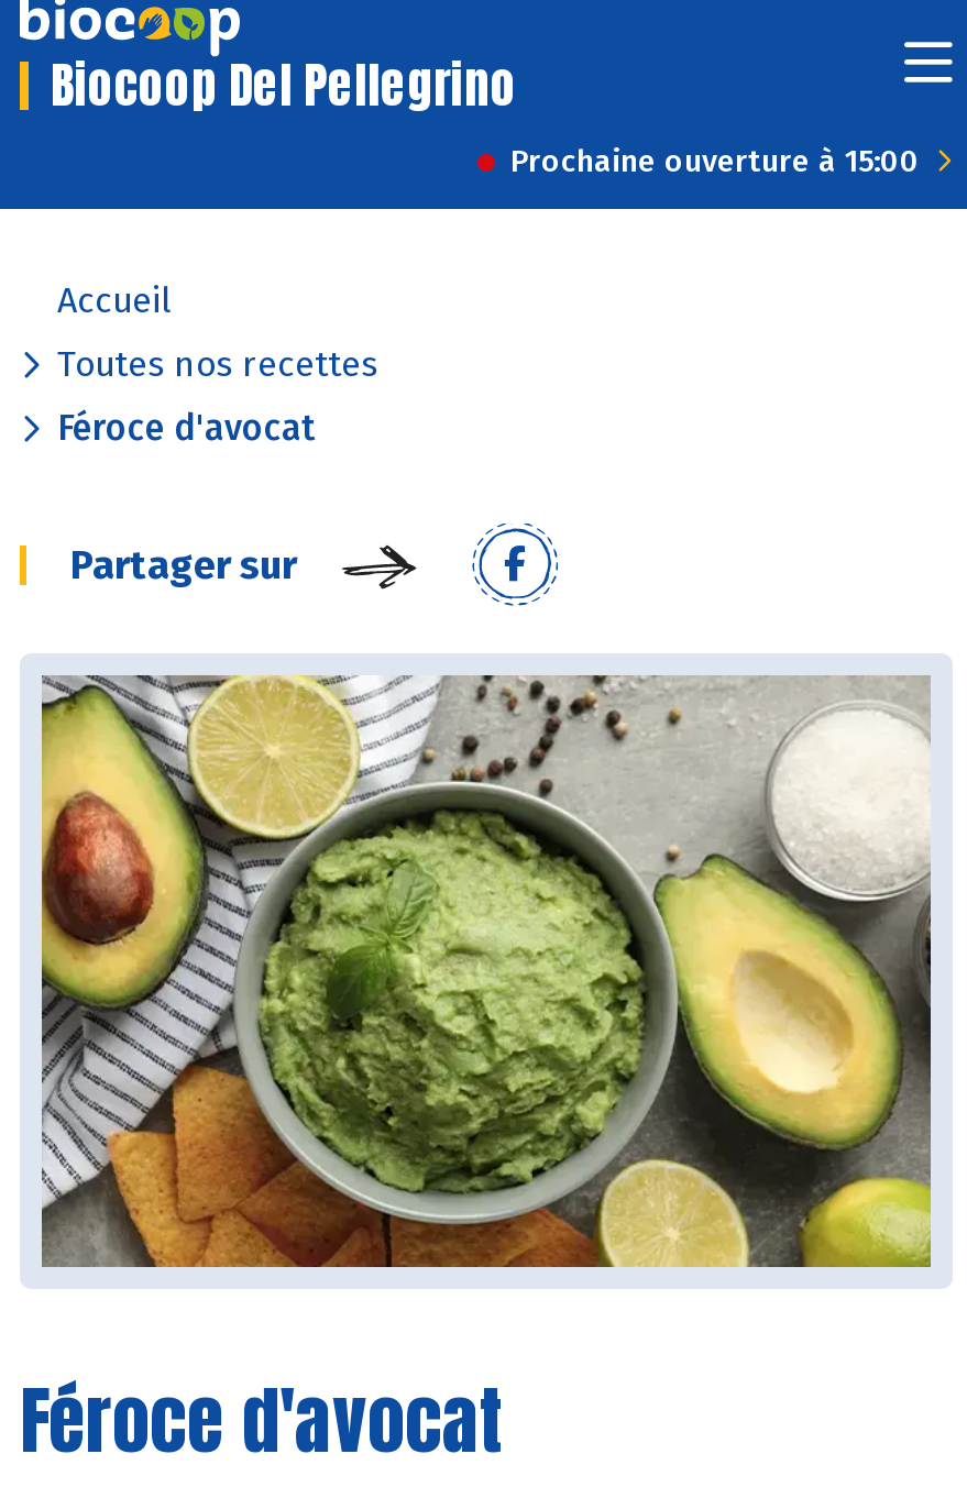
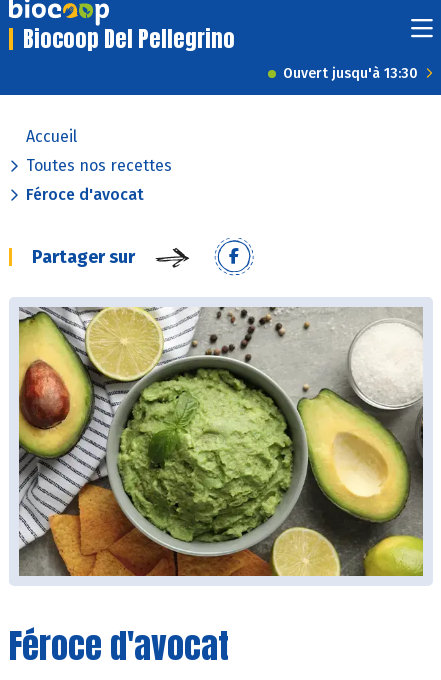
[510,143,920,180] Prochaine ouverture à 15:00 -> [283,65,418,82] Ouvert jusqu'à 13:30

